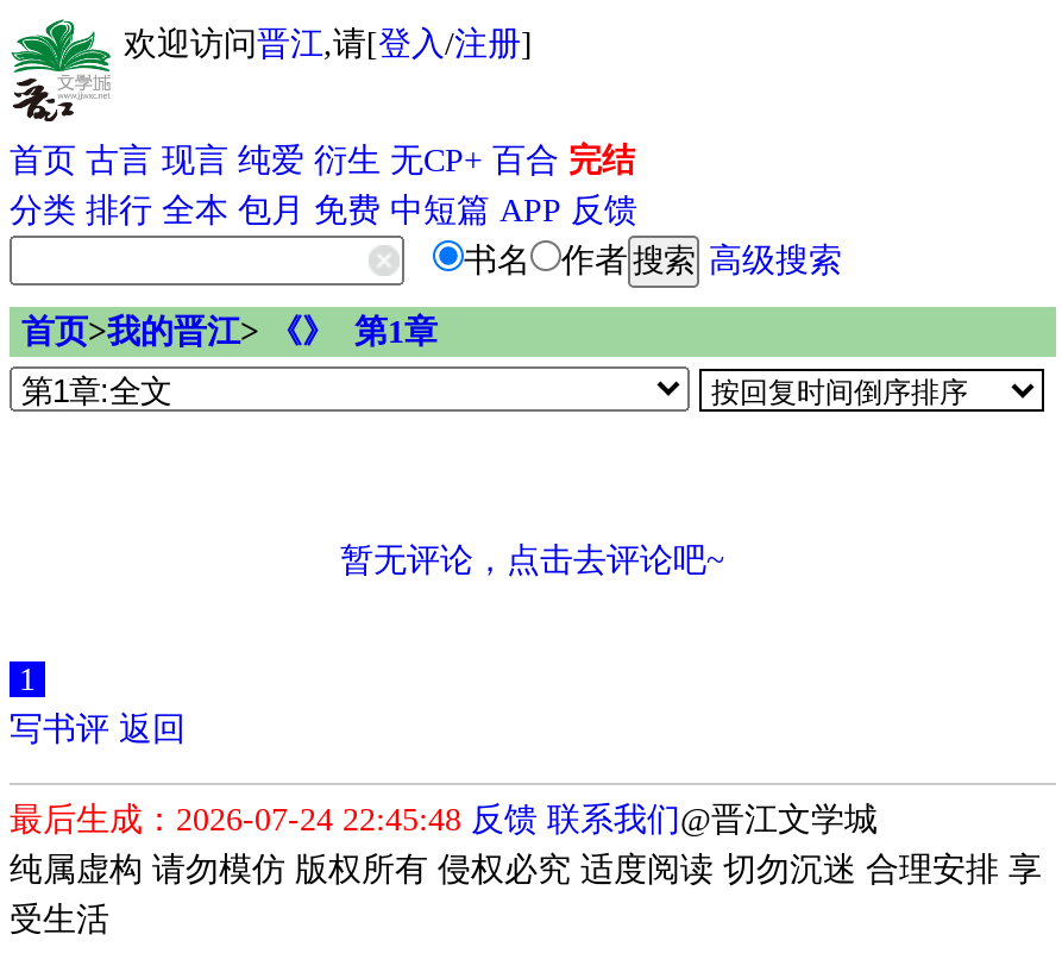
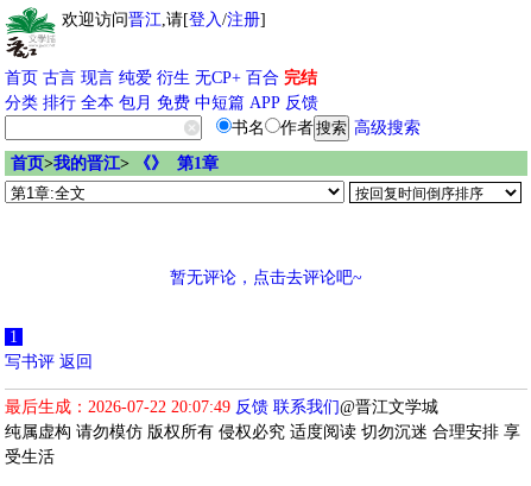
[10,802,878,838] 最后生成：2026-07-24 22:45:48 反馈 联系我们@晋江文学城 -> [5,398,438,416] 最后生成：2026-07-22 20:07:49 反馈 联系我们@晋江文学城

